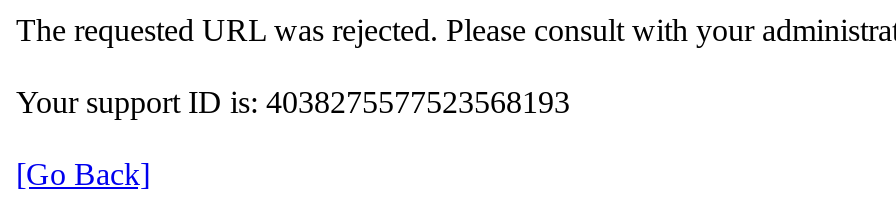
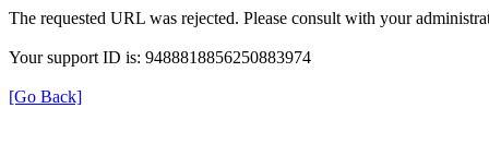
[16,85,570,119] Your support ID is: 4038275577523568193 -> [9,48,311,67] Your support ID is: 9488818856250883974

